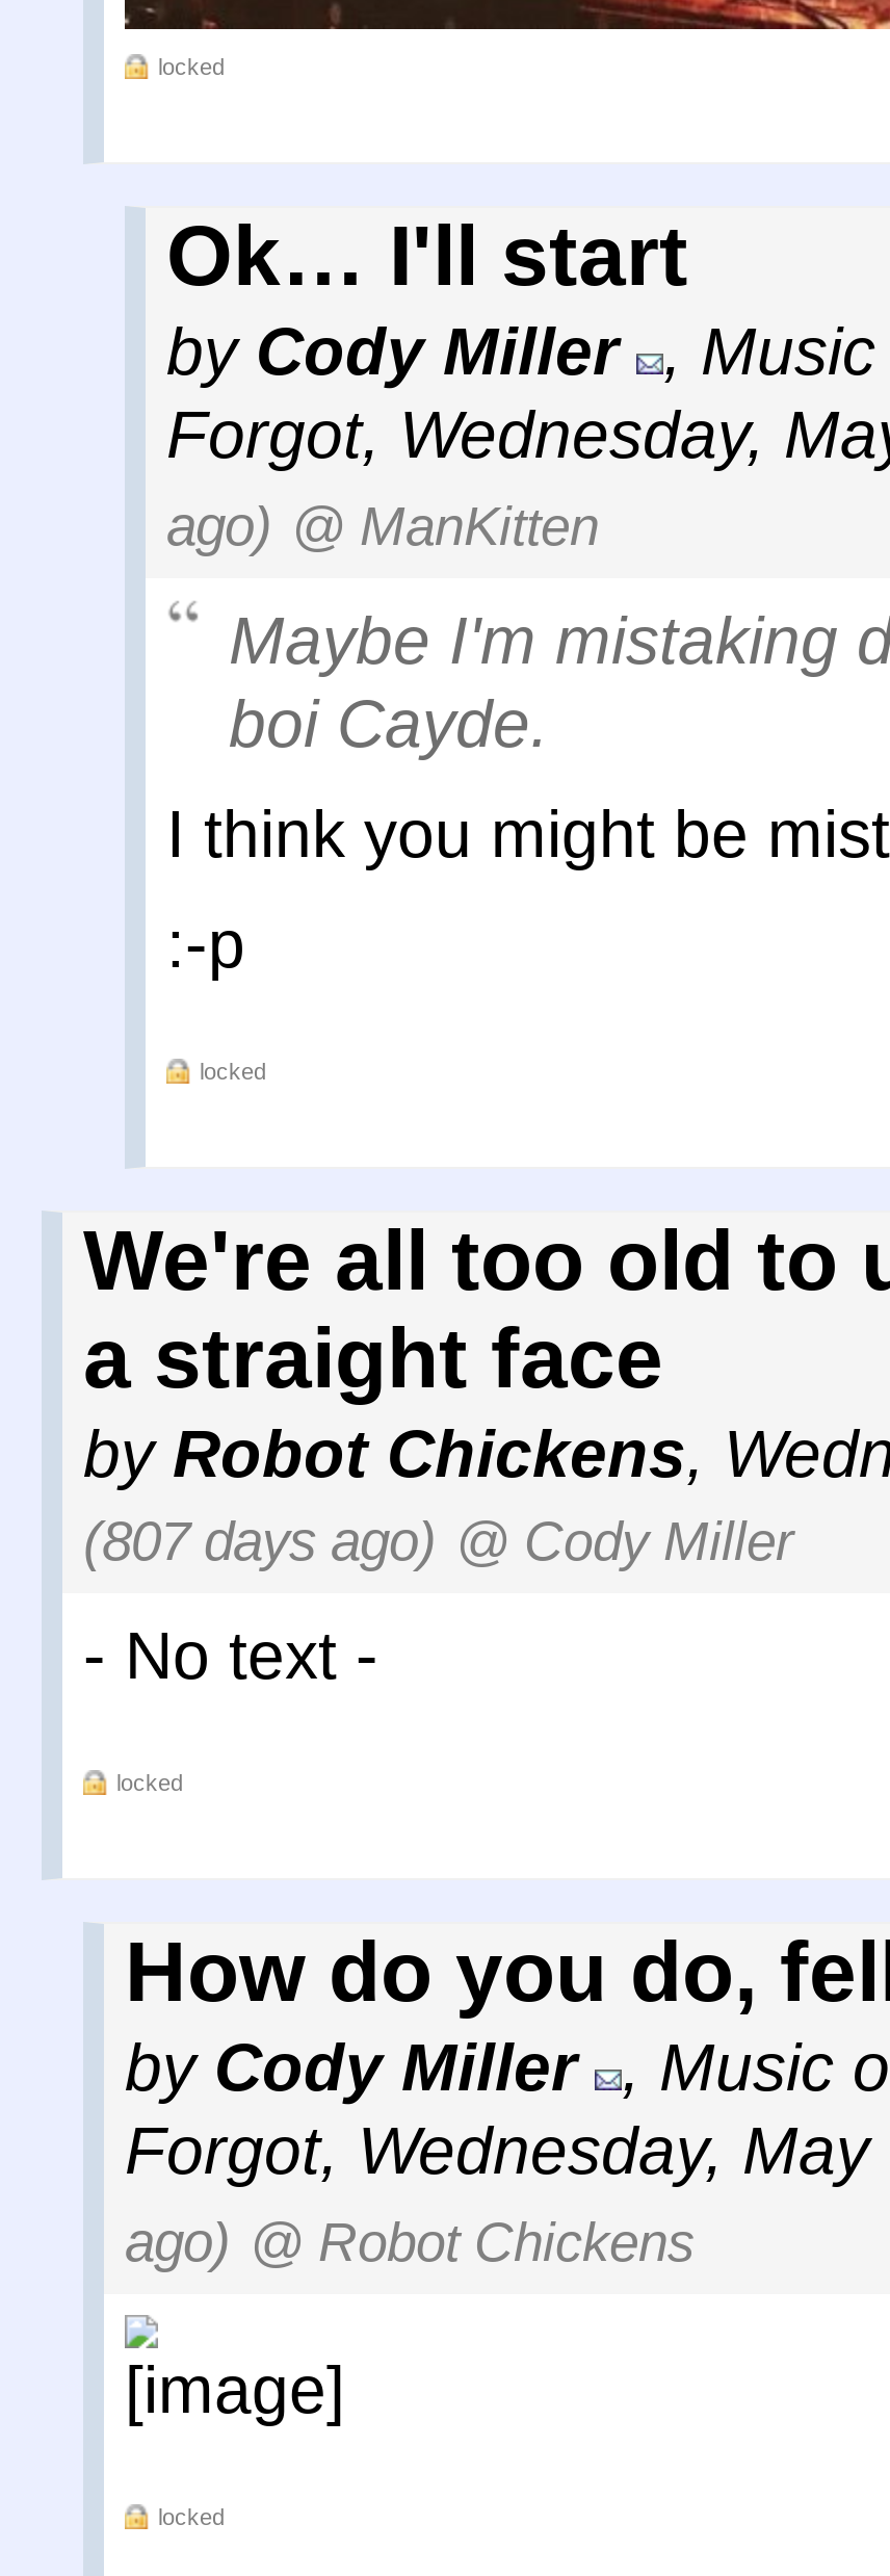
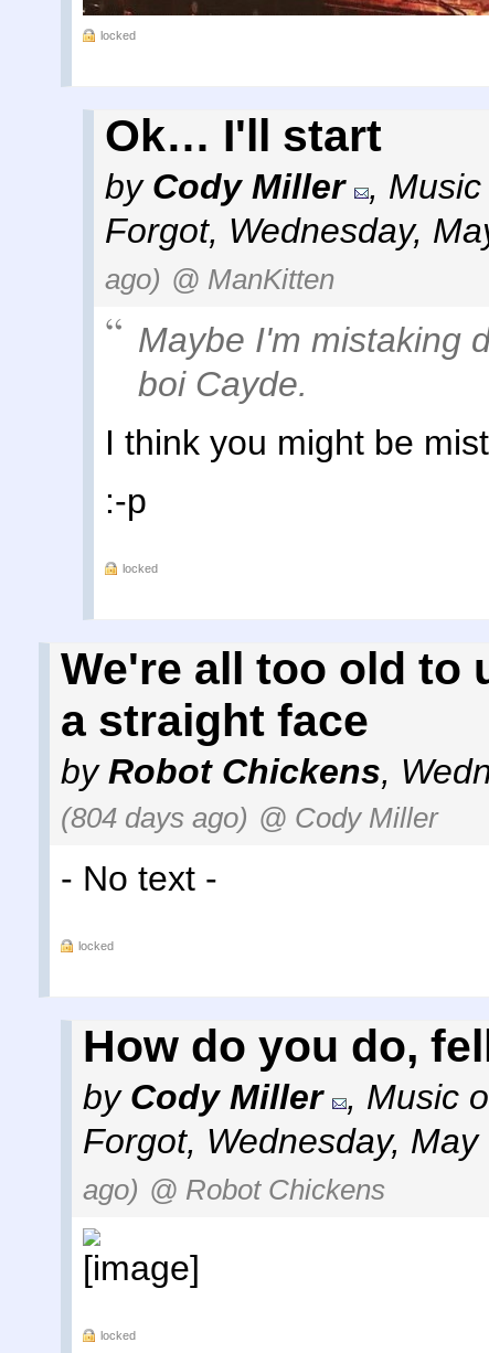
[83,1510,794,1573] (807 days ago) @ Cody Miller -> [61,801,438,835] (804 days ago) @ Cody Miller

